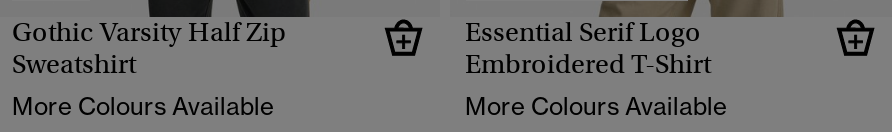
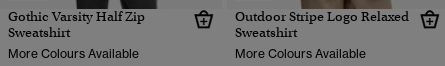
[465,16,711,82] Essential Serif Logo | Embroidered T-Shirt -> [234,8,408,41] Outdoor Stripe Logo Relaxed | Sweatshirt

